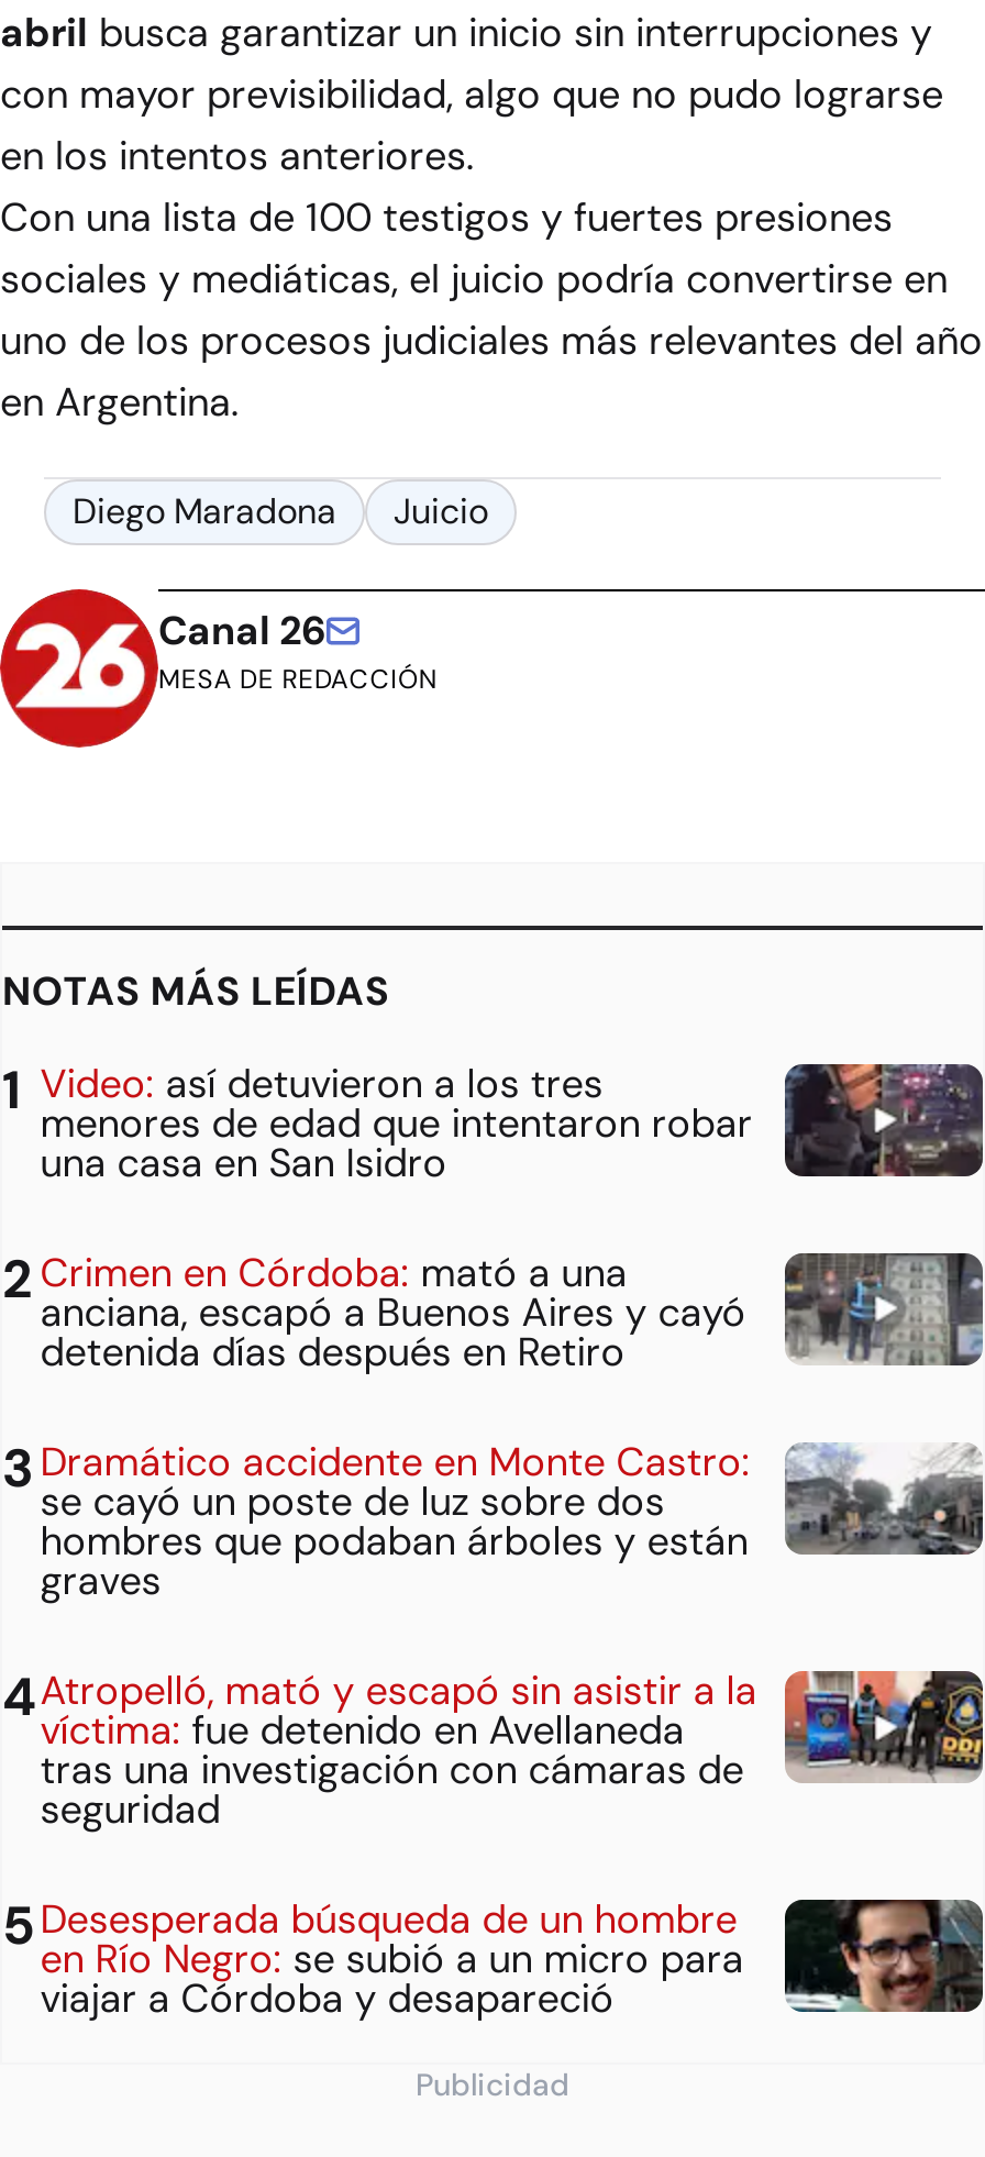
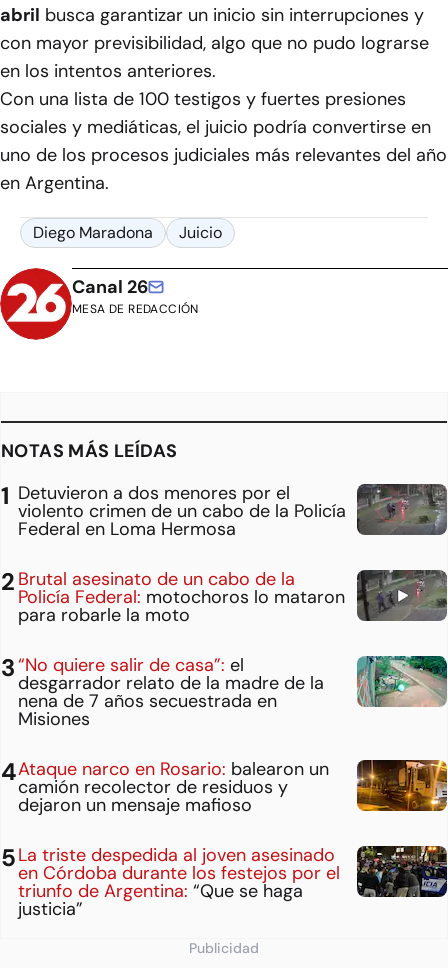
[40,1058,978,1190] [image] | Video: así detuvieron a los tres | menores de edad que intentaron robar | una casa en San Isidro -> [18,481,445,541] [image] | Detuvieron a dos menores por el | violento crimen de un cabo de la Policía | Federal en Loma Hermosa
[40,1247,978,1379] [image] | Crimen en Córdoba: mató a una | anciana, escapó a Buenos Aires y cayó | detenida días después en Retiro -> [18,567,445,627] [image] | Brutal asesinato de un cabo de la | Policía Federal: motochoros lo mataron | para robarle la moto
[40,1436,978,1608] [image] | Dramático accidente en Monte Castro: | se cayó un poste de luz sobre dos | hombres que podaban árboles y están | graves -> [18,653,445,731] [image] | “No quiere salir de casa”: el | desgarrador relato de la madre de la | nena de 7 años secuestrada en | Misiones
[40,1665,978,1836] [image] | Atropelló, mató y escapó sin asistir a la | víctima: fue detenido en Avellaneda | tras una investigación con cámaras de | seguridad -> [18,757,445,817] [image] | Ataque narco en Rosario: balearon un | camión recolector de residuos y | dejaron un mensaje mafioso
[40,1860,978,2025] [image] | Desesperada búsqueda de un hombre | en Río Negro: se subió a un micro para | viajar a Córdoba y desapareció -> [18,843,445,921] [image] | La triste despedida al joven asesinado | en Córdoba durante los festejos por el | triunfo de Argentina: “Que se haga | justicia”

